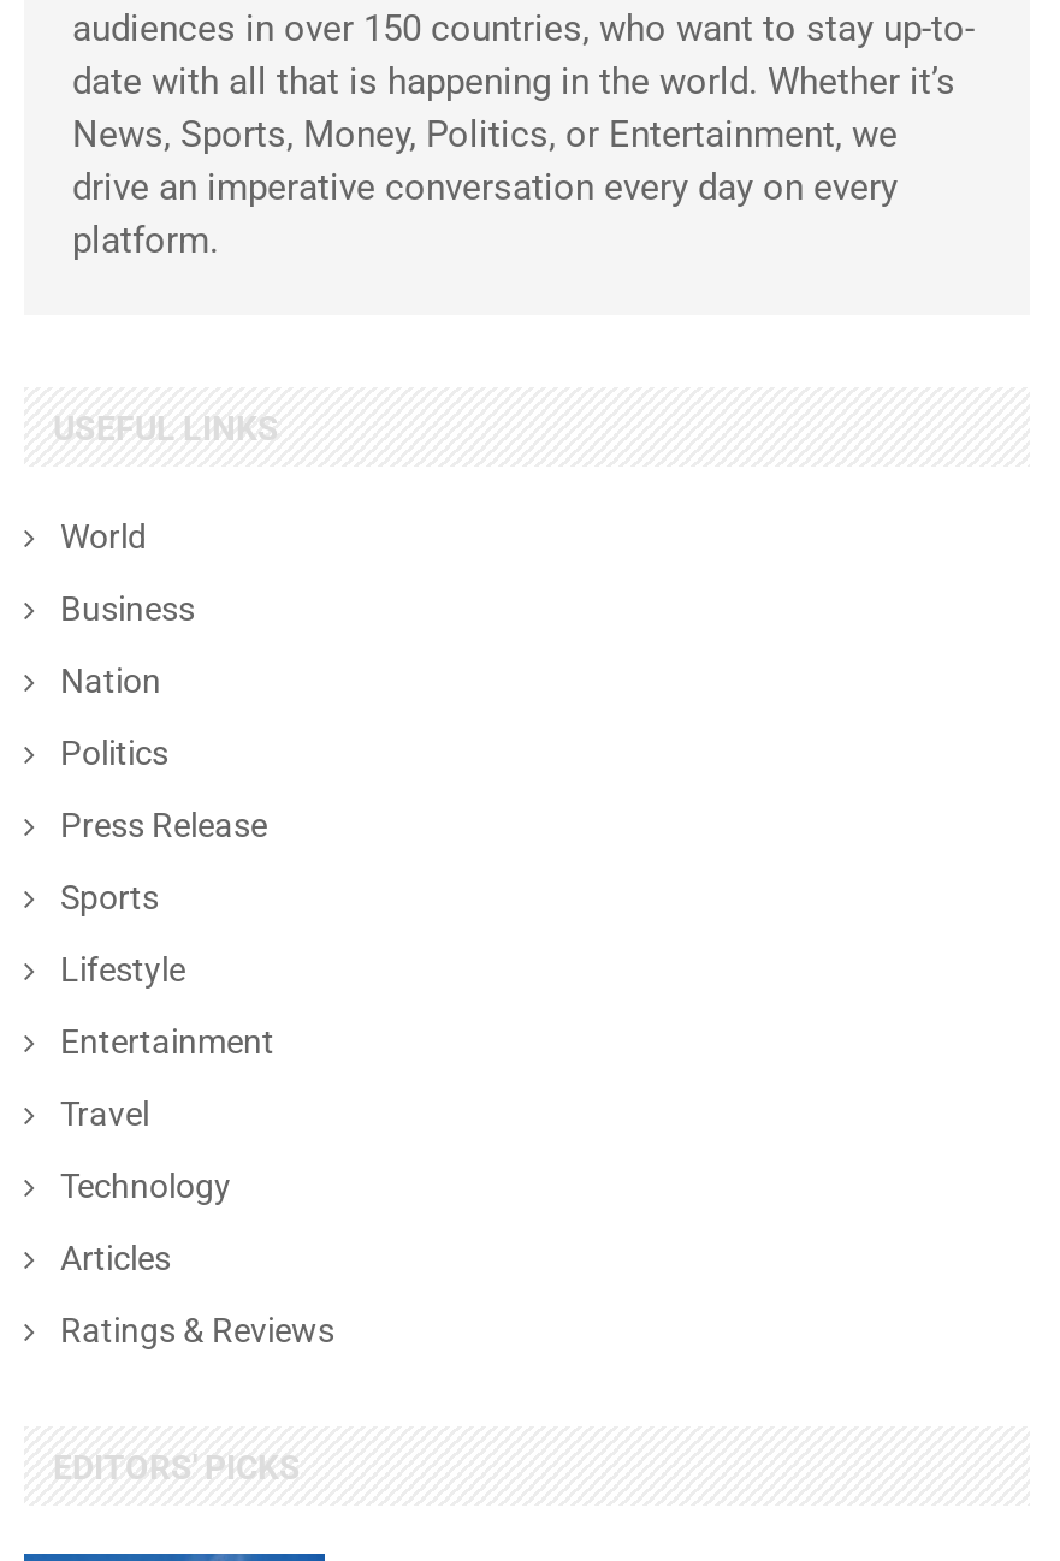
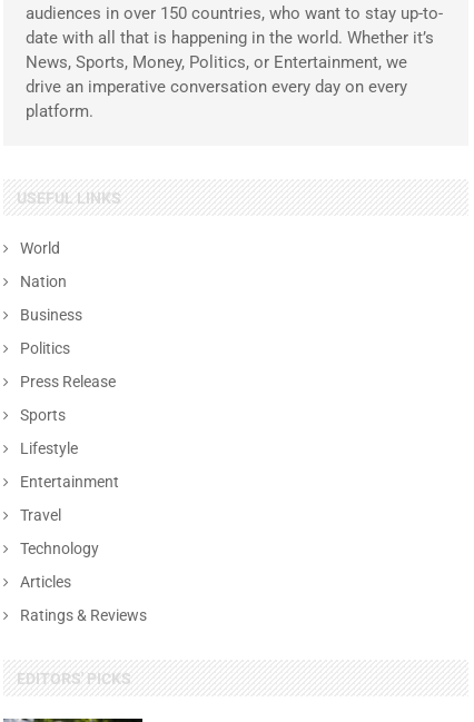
moved [60,590,195,628] -> [20,306,82,324]: Business
moved [60,662,161,700] -> [20,273,67,291]: Nation

